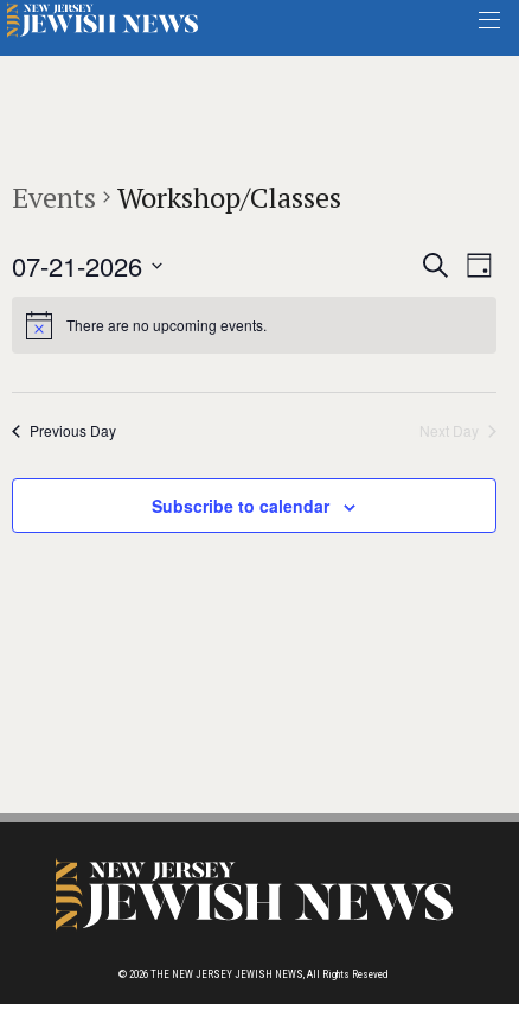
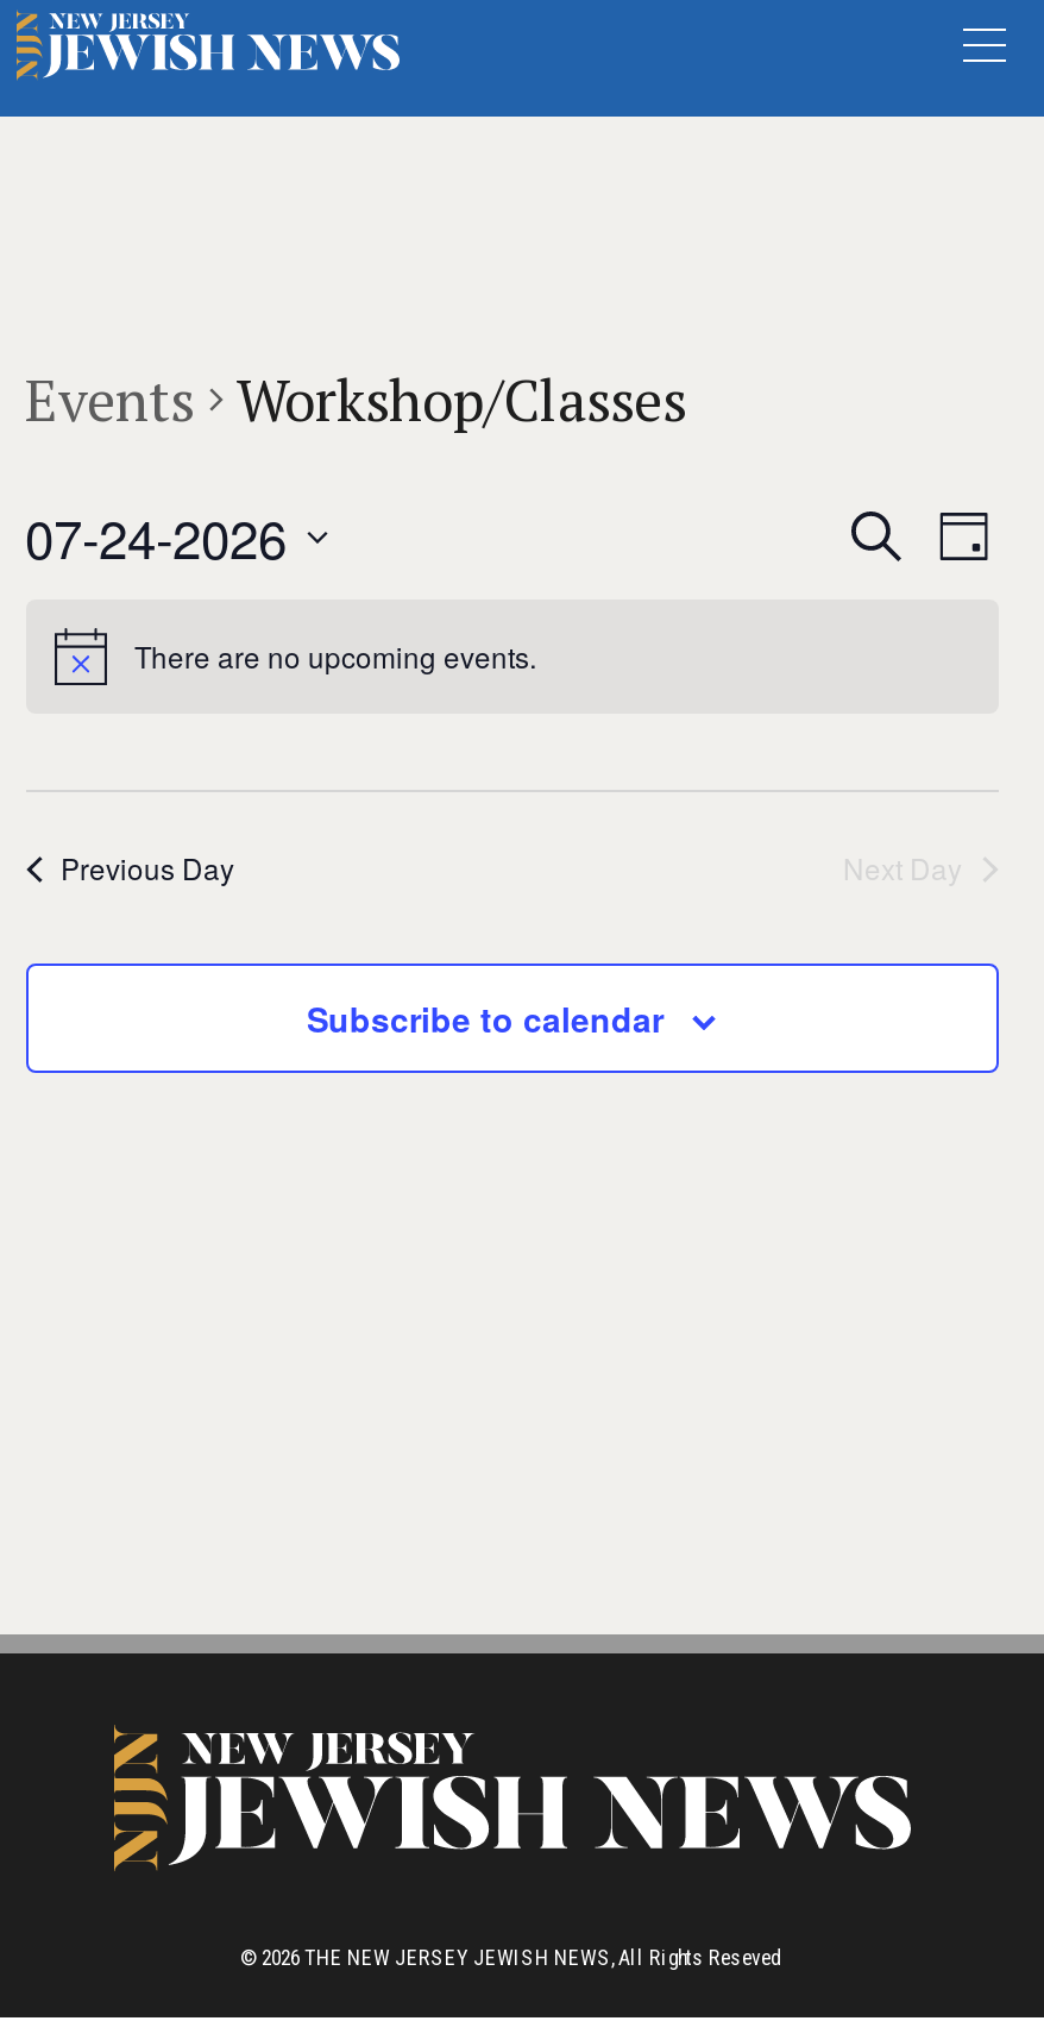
[11,247,142,284] 07-21-2026 -> [25,500,287,573] 07-24-2026

